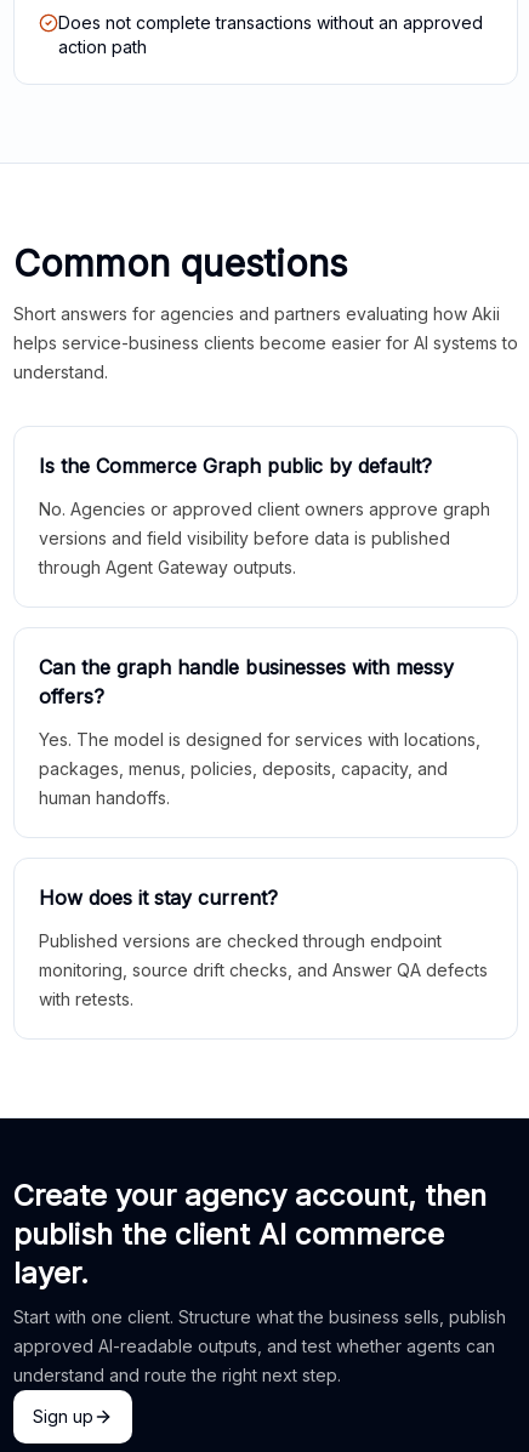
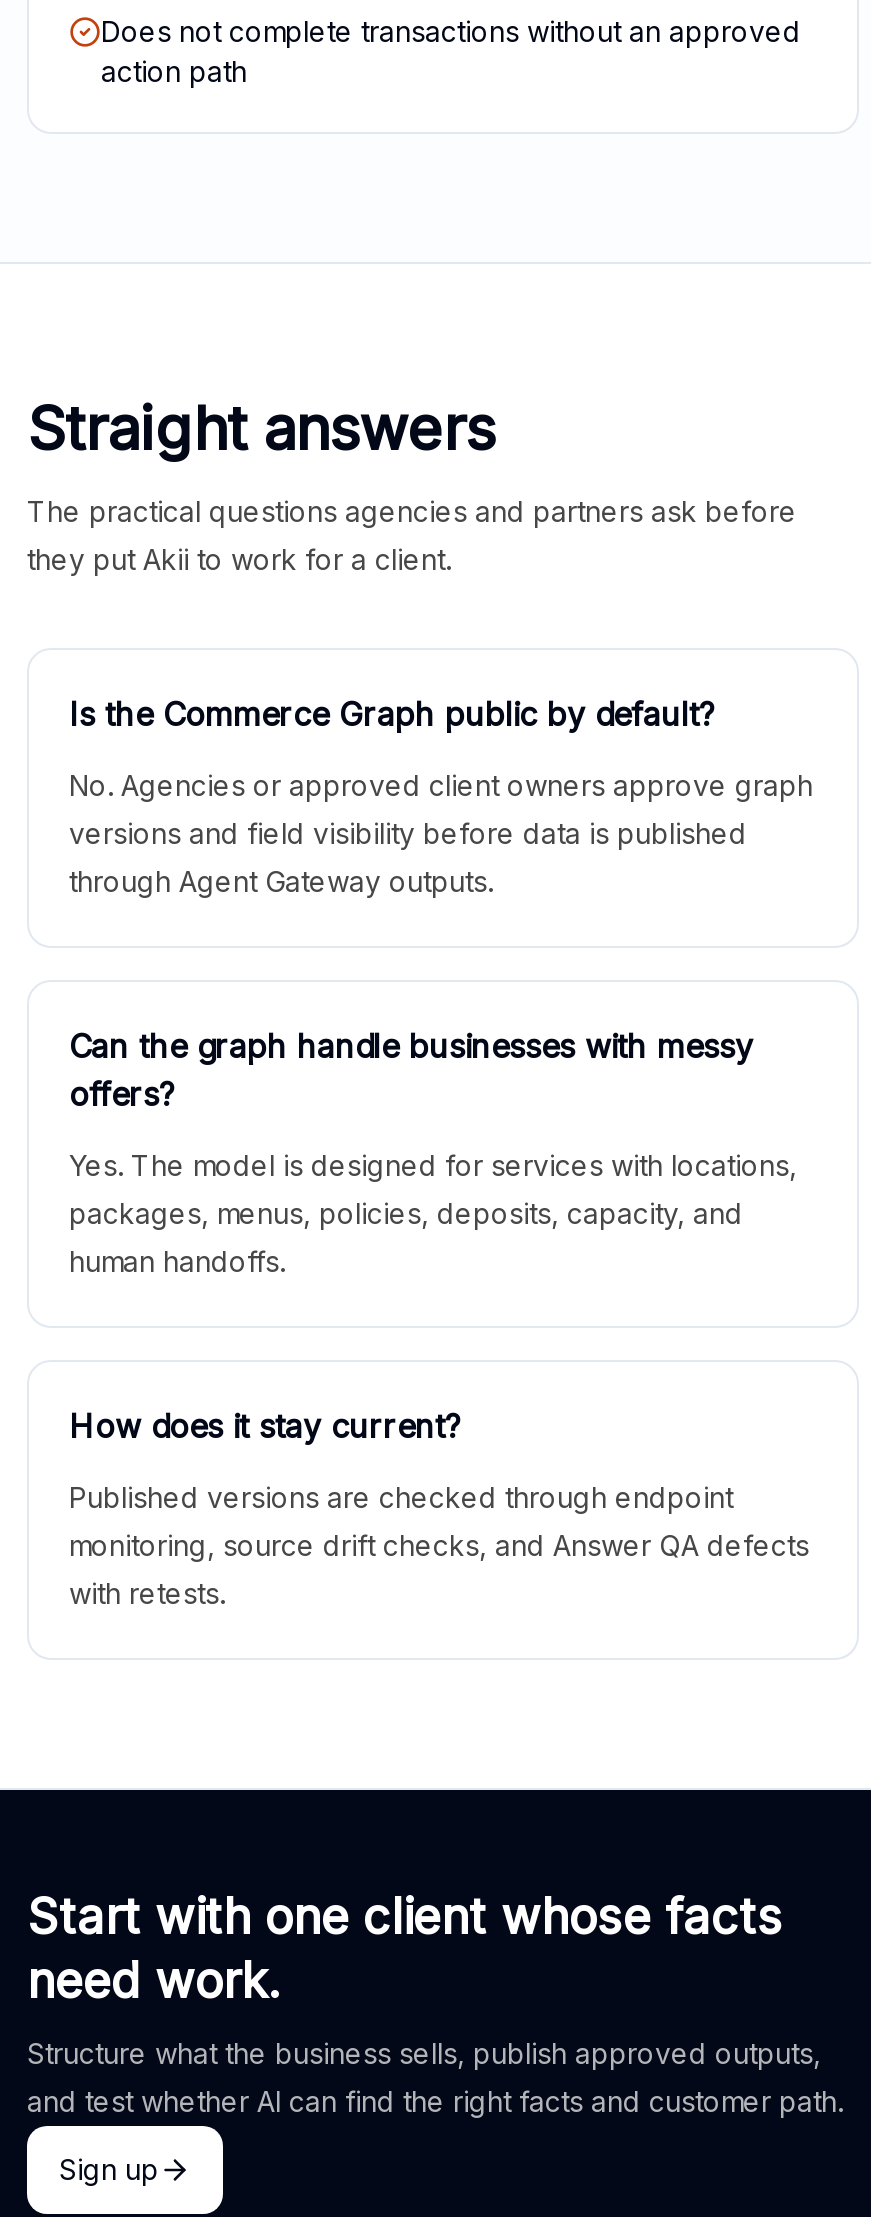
[13,241,518,382] Common questions | Short answers for agencies and partners evaluating how Akii | helps service-business clients become easier for AI systems to | understand. -> [27,392,797,576] Straight answers | The practical questions agencies and partners ask before | they put Akii to work for a client.
[13,1178,506,1385] Create your agency account, then | publish the client AI commerce | layer. | Start with one client. Structure what the business sells, publish | approved AI-readable outputs, and test whether agents can | understand and route the right next step. -> [27,1888,843,2118] Start with one client whose facts | need work. | Structure what the business sells, publish approved outputs, | and test whether AI can find the right facts and customer path.

